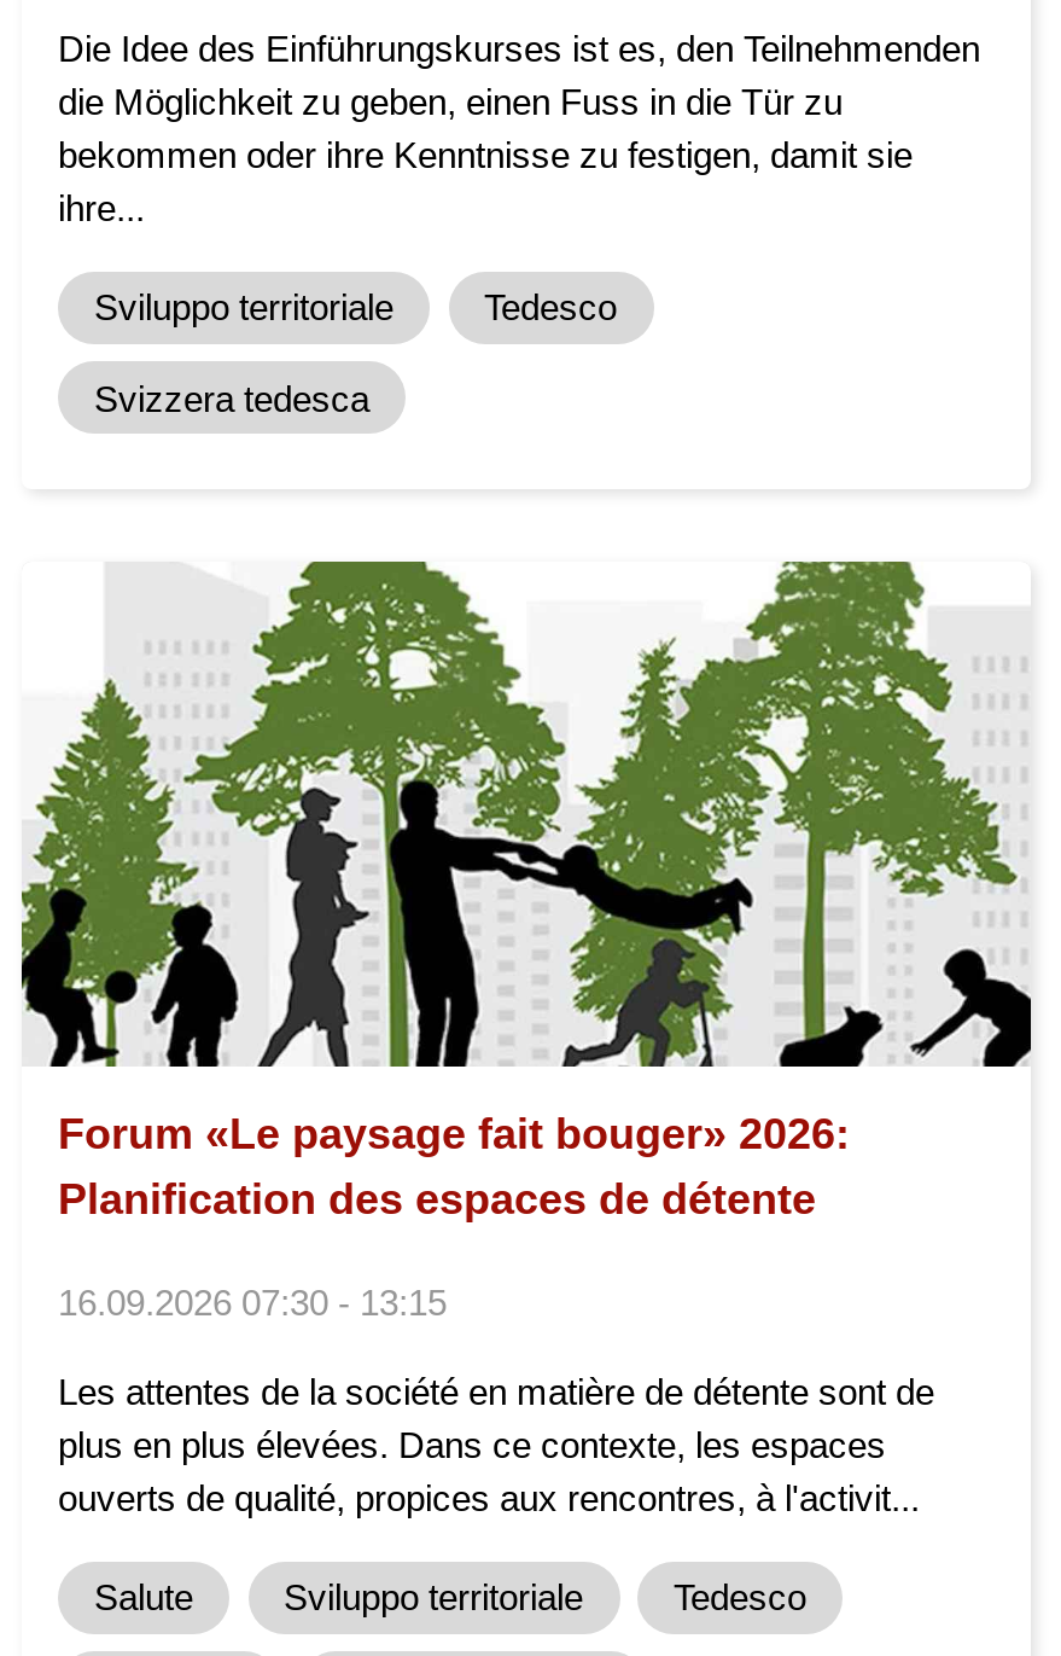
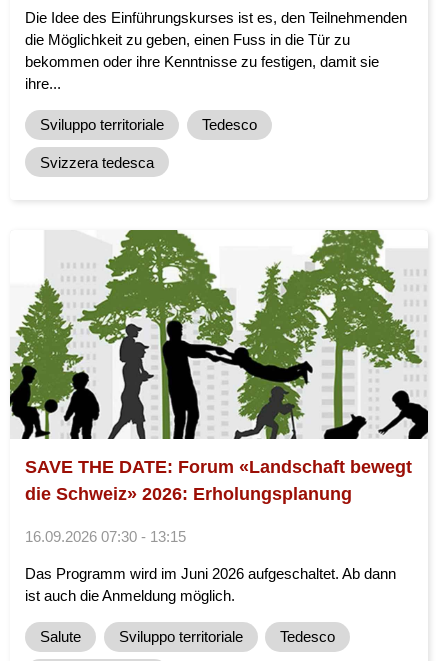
[58,1110,850,1223] Forum «Le paysage fait bouger» 2026: | Planification des espaces de détente -> [25,457,412,504] SAVE THE DATE: Forum «Landschaft bewegt | die Schweiz» 2026: Erholungsplanung
[58,1371,934,1518] Les attentes de la société en matière de détente sont de | plus en plus élevées. Dans ce contexte, les espaces | ouverts de qualité, propices aux rencontres, à l'activit... -> [25,565,396,604] Das Programm wird im Juni 2026 aufgeschaltet. Ab dann | ist auch die Anmeldung möglich.

